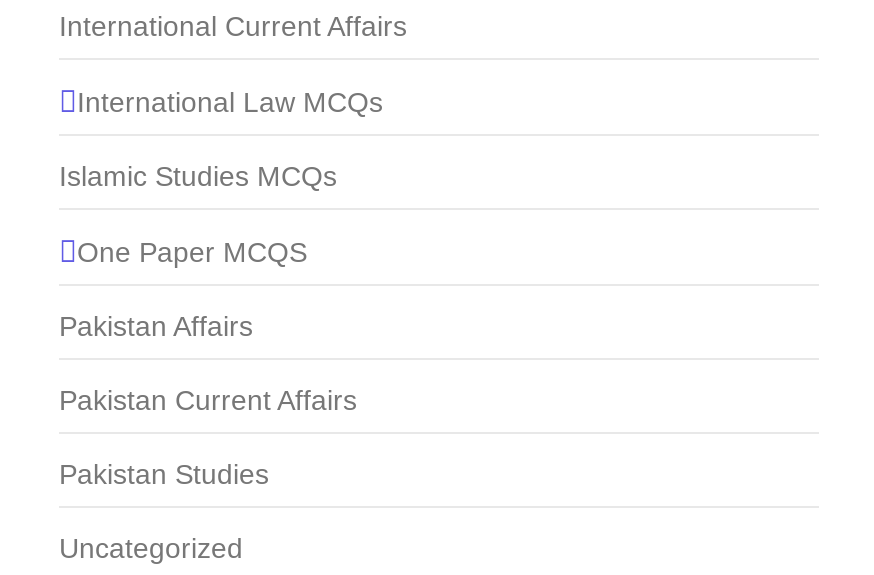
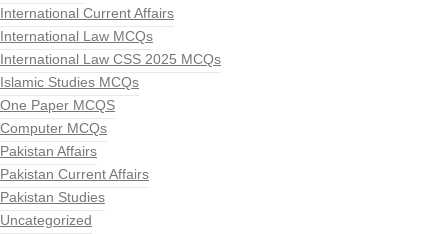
none -> [0,51,221,67] International Law CSS 2025 MCQs
none -> [0,120,107,136] Computer MCQs

